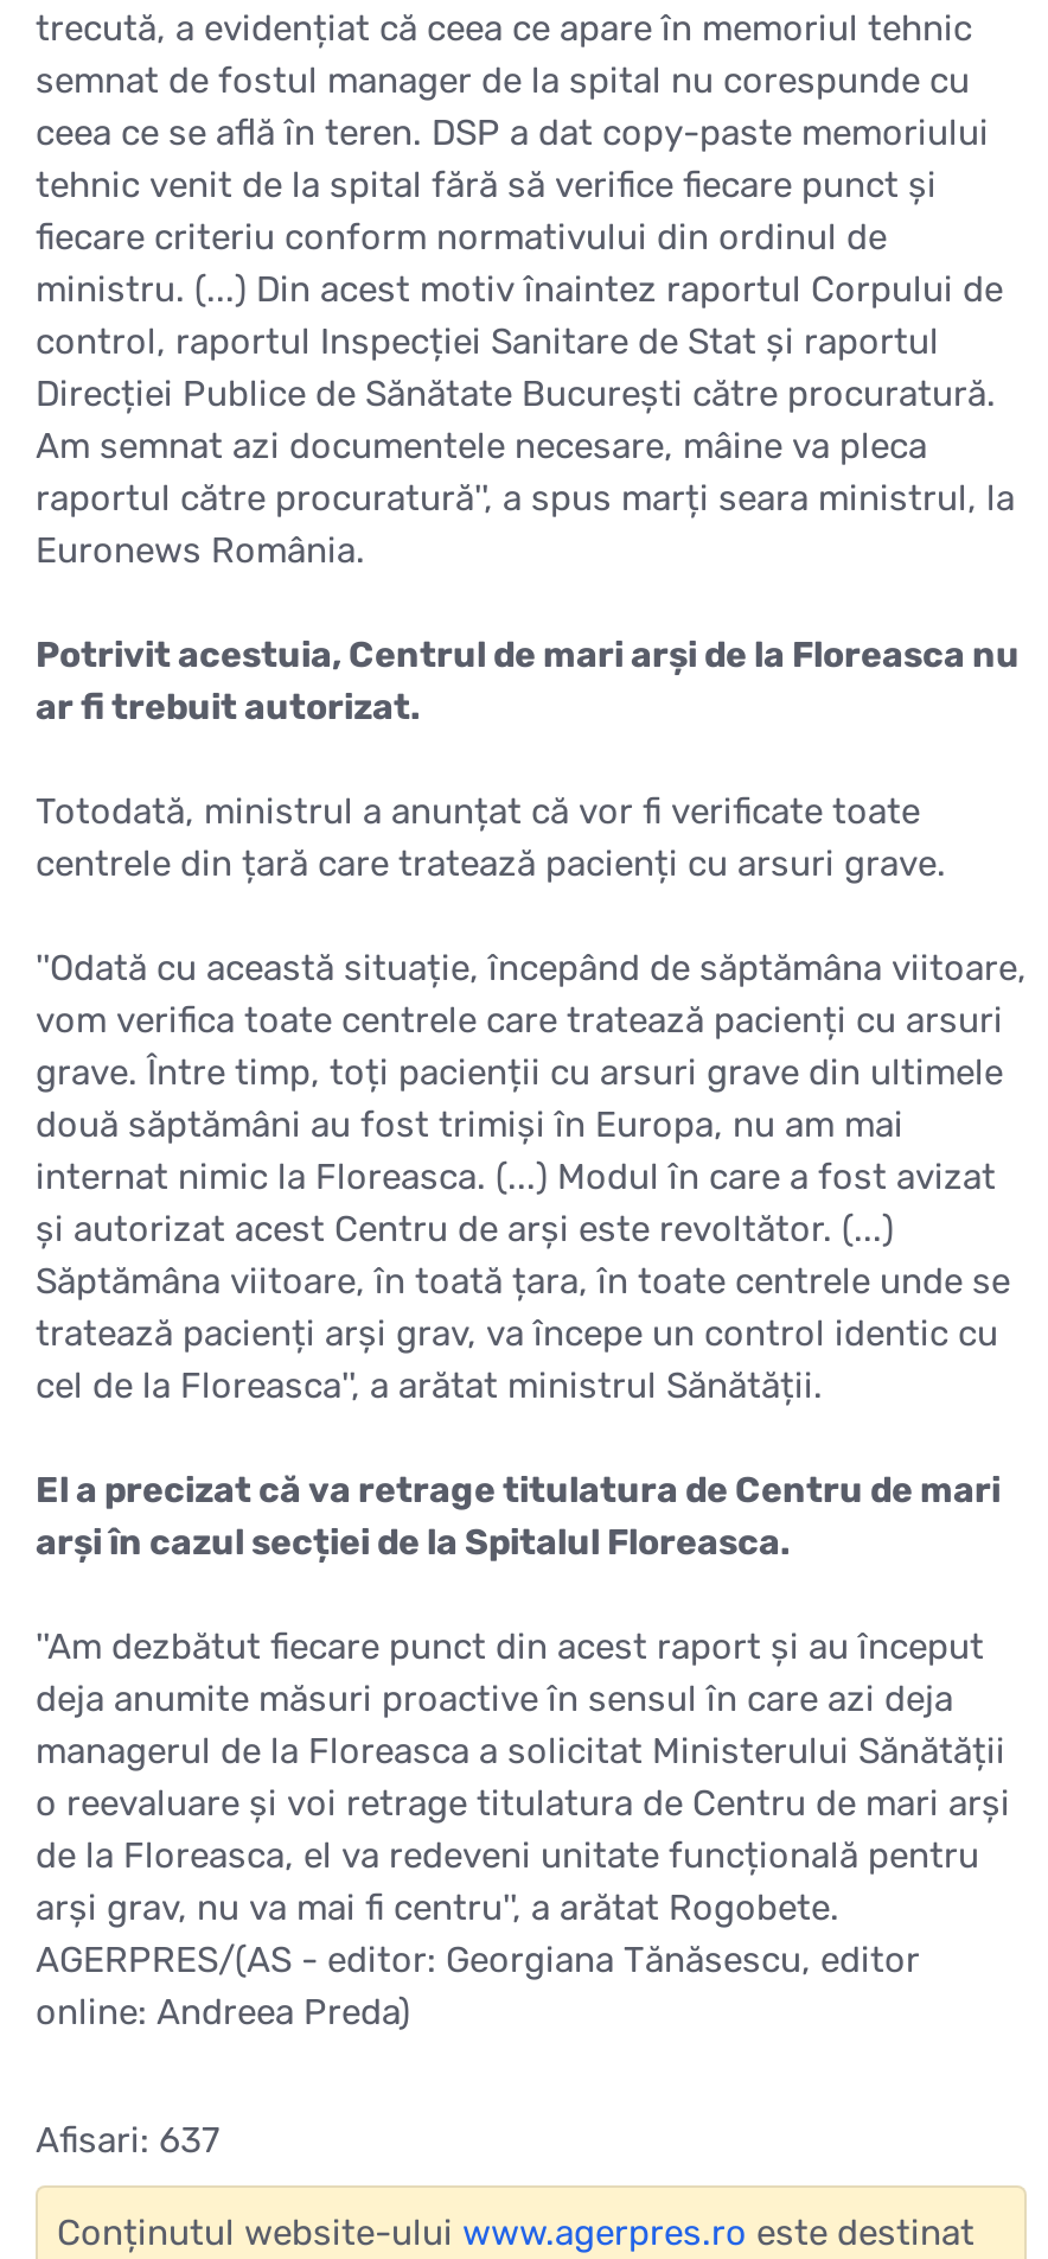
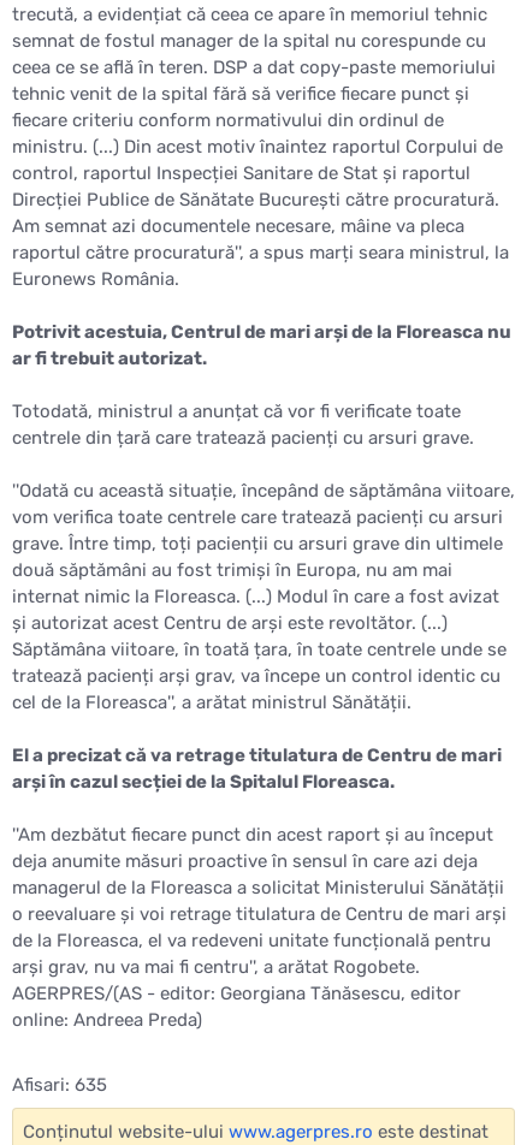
[36,2118,221,2161] Afisari: 637 -> [12,1074,107,1095] Afisari: 635

